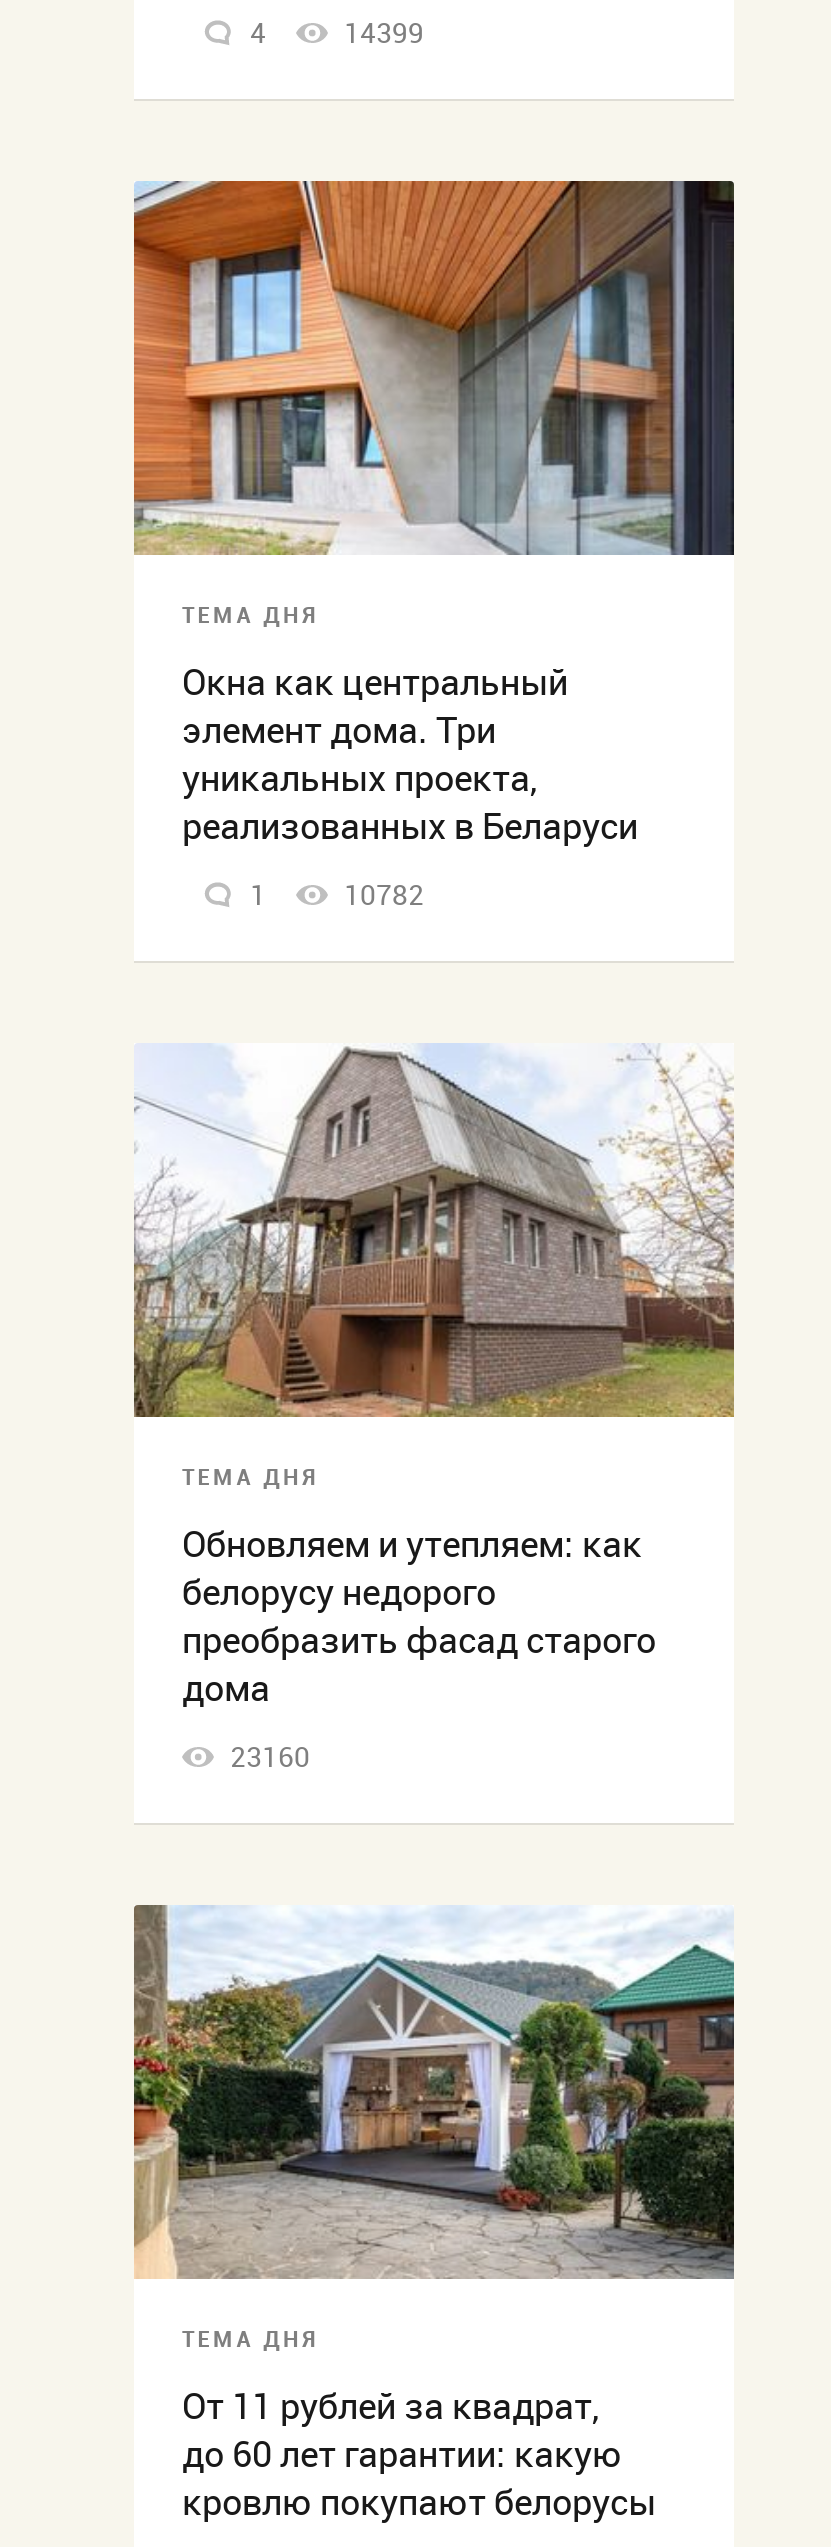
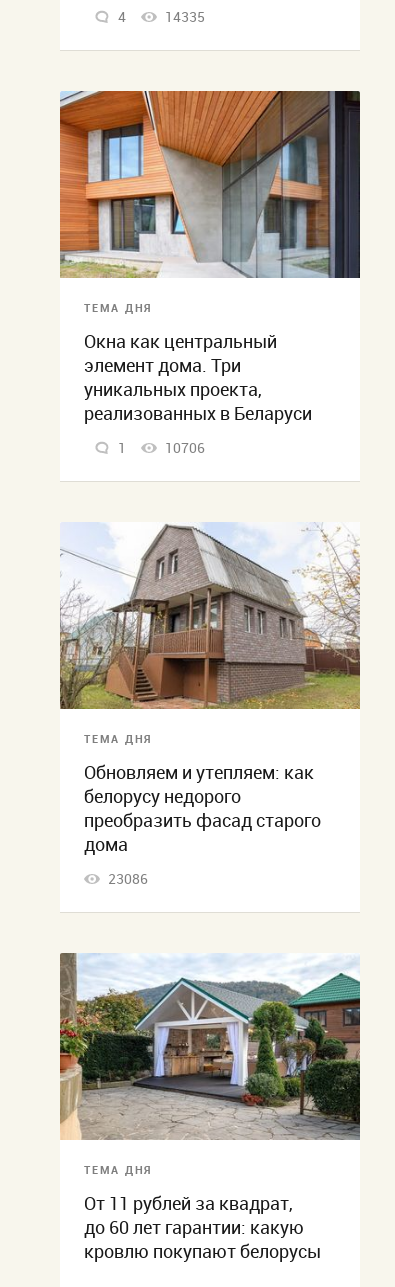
[344,17,424,49] 14399 -> [165,9,205,25] 14335
[344,879,424,911] 10782 -> [165,440,205,456] 10706
[230,1741,310,1773] 23160 -> [108,871,148,887] 23086

